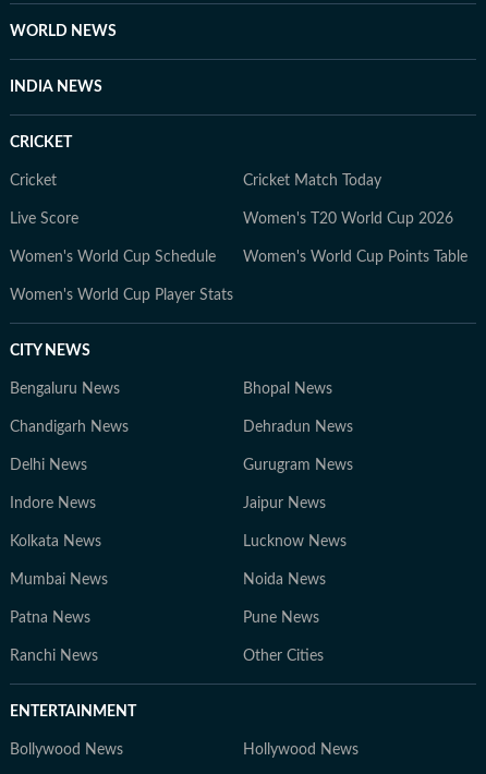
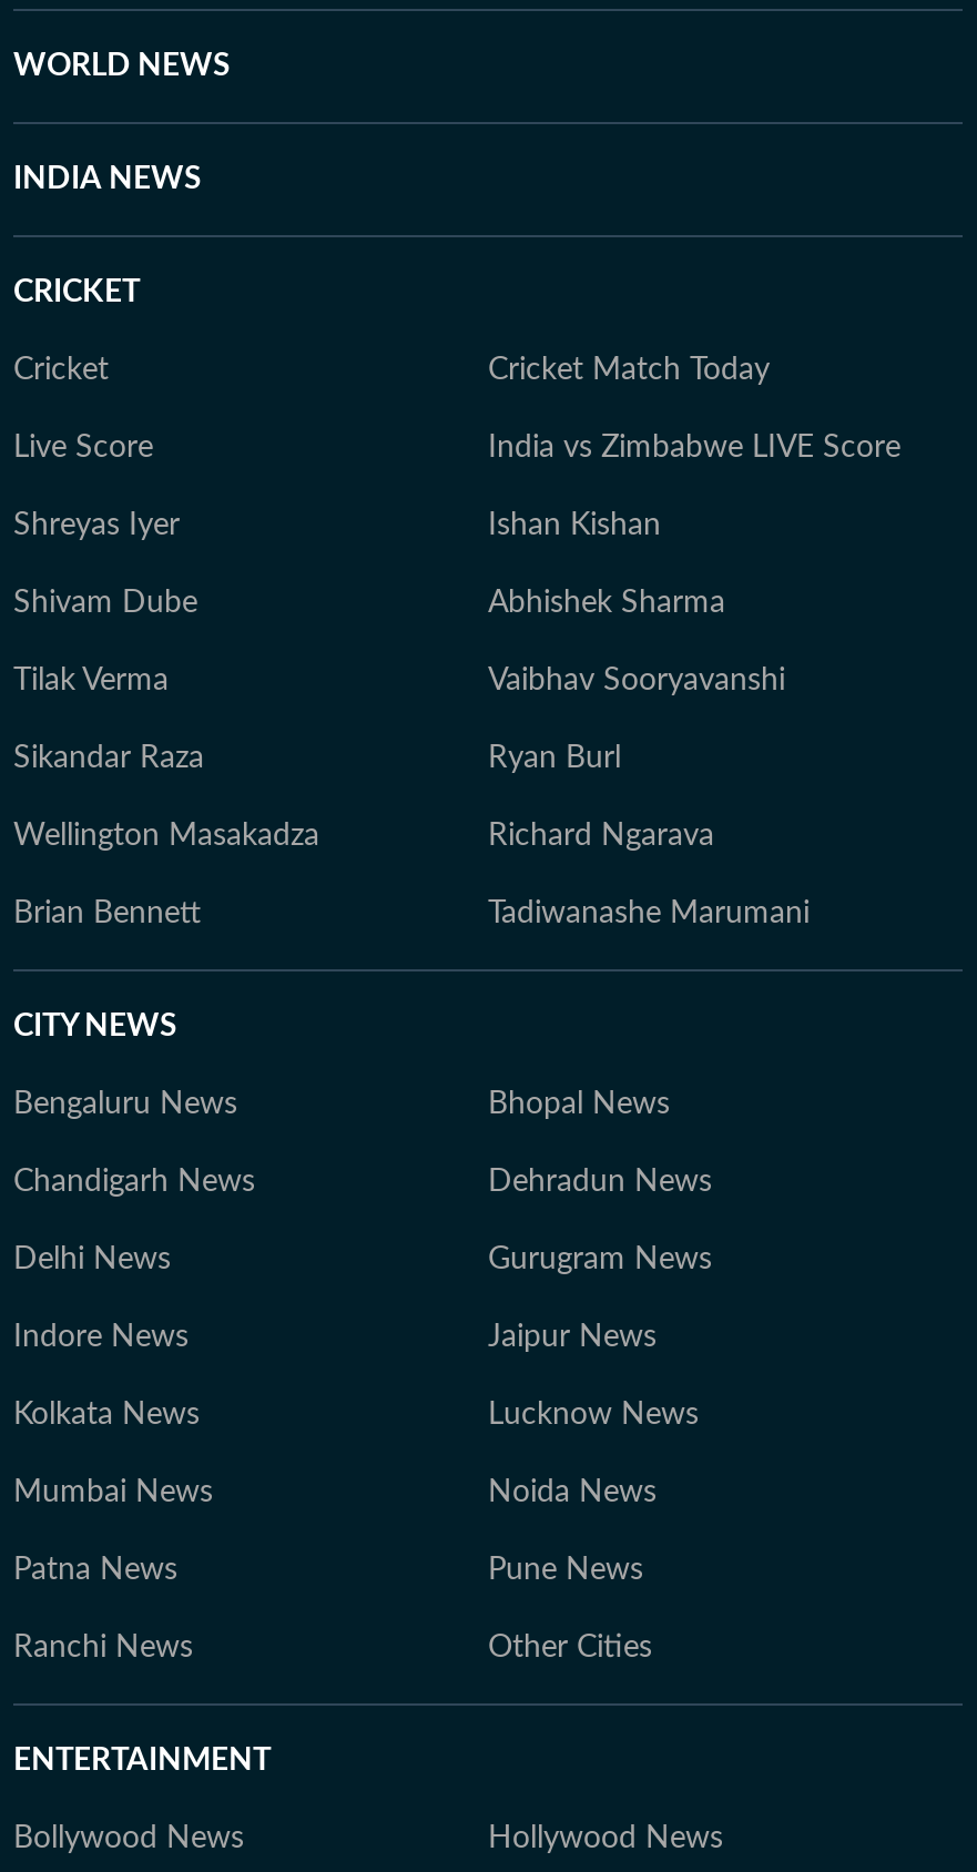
[10,211,467,303] Women's T20 World Cup 2026 | Women's World Cup Schedule | Women's World Cup Points Table | Women's World Cup Player Stats -> [13,432,900,929] India vs Zimbabwe LIVE Score | Shreyas Iyer | Ishan Kishan | Shivam Dube | Abhishek Sharma | Tilak Verma | Vaibhav Sooryavanshi | Sikandar Raza | Ryan Burl | Wellington Masakadza | Richard Ngarava | Brian Bennett | Tadiwanashe Marumani

